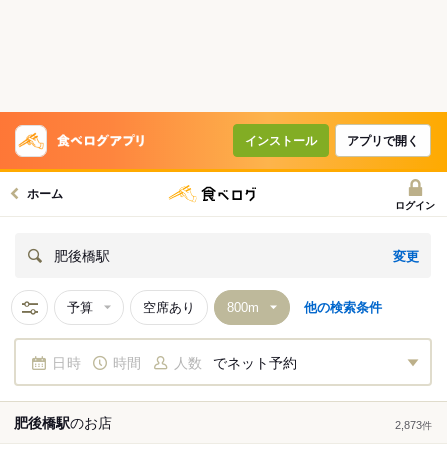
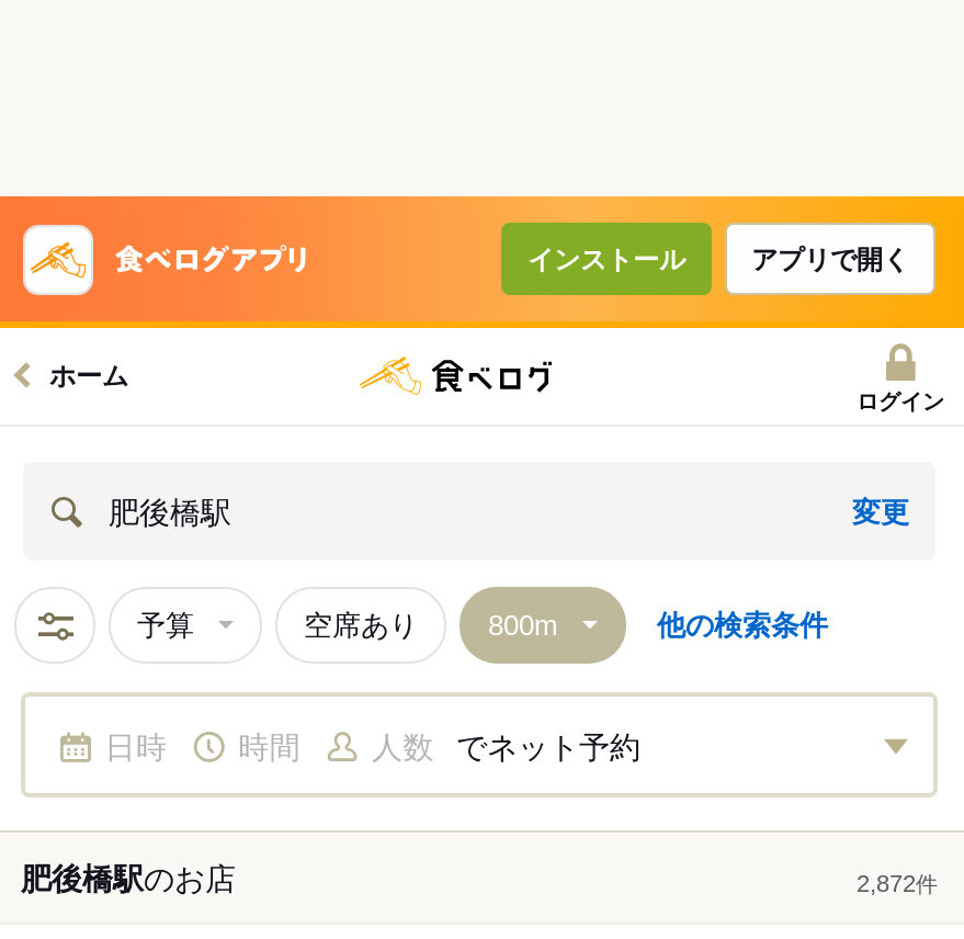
[395,419,432,431] 2,873件 -> [857,871,938,897] 2,872件

